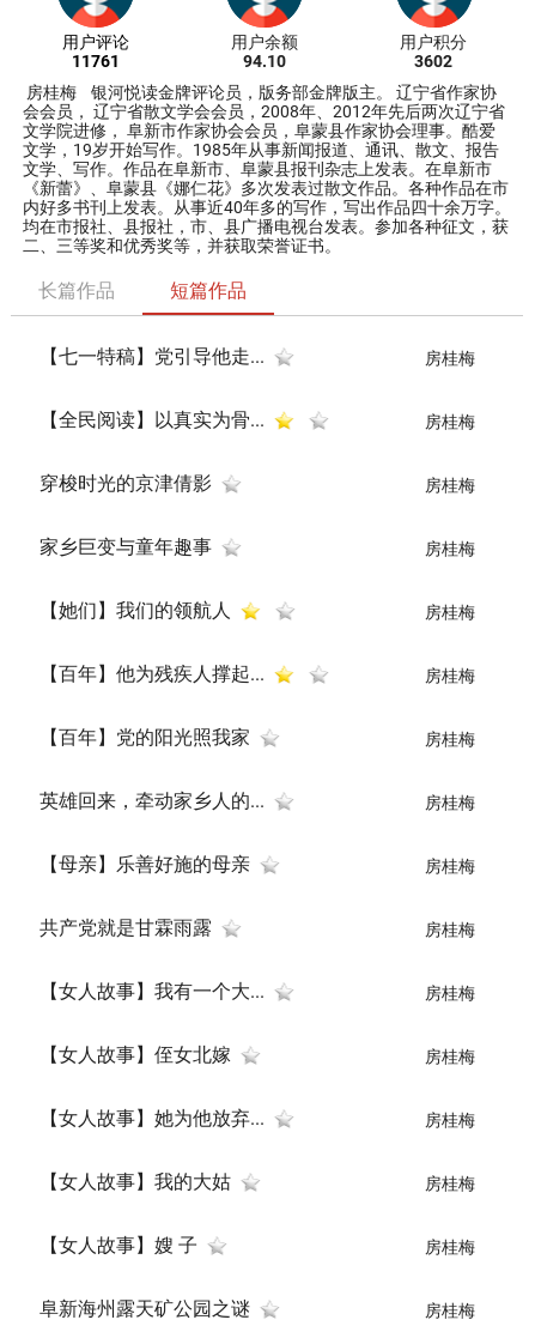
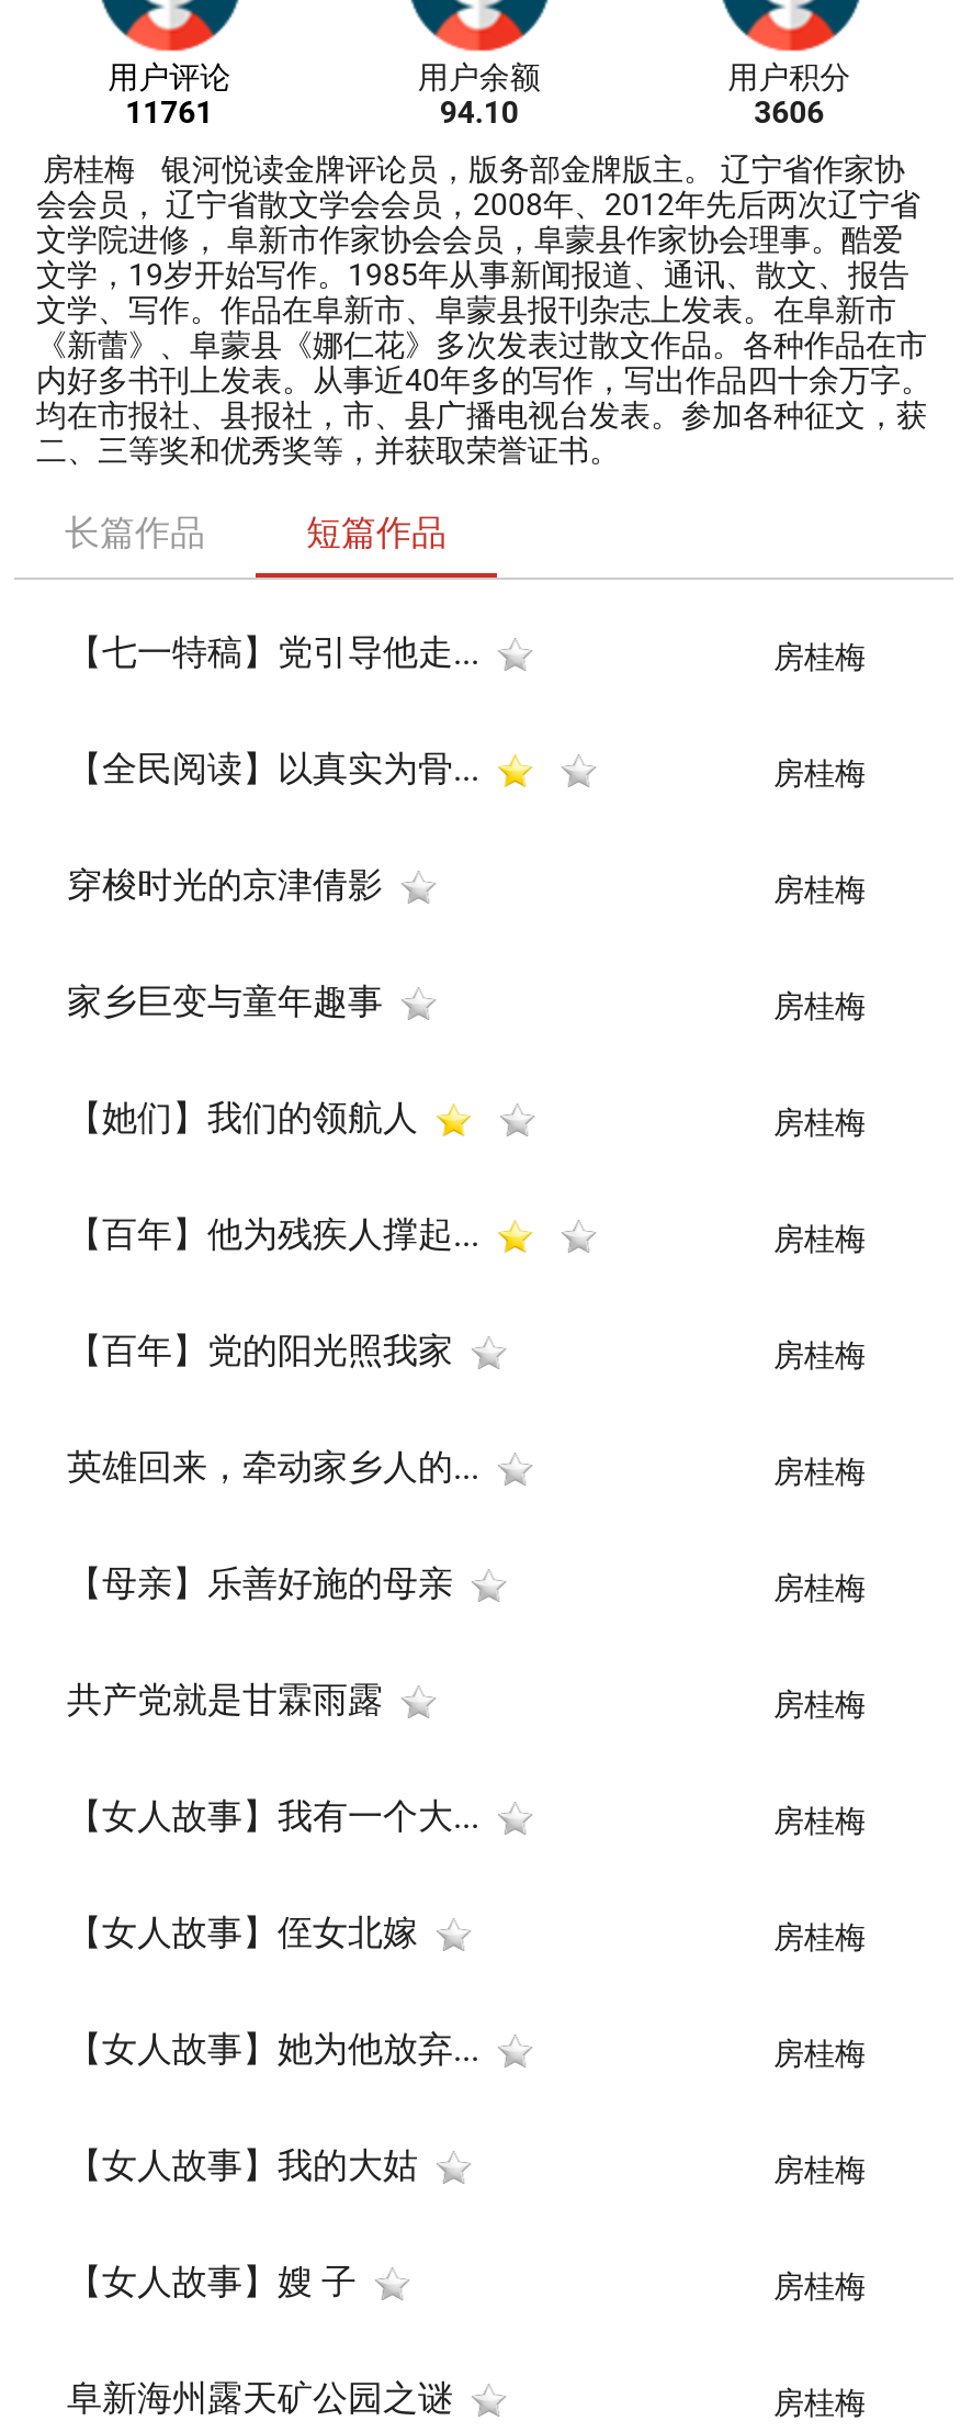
[414,52,453,71] 3602 -> [754,95,824,130] 3606

